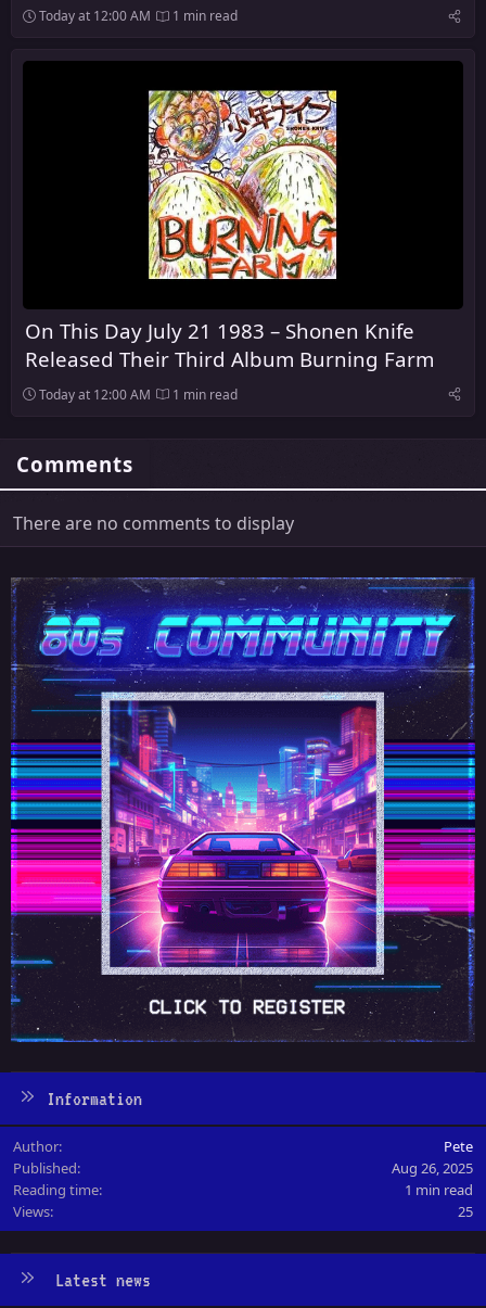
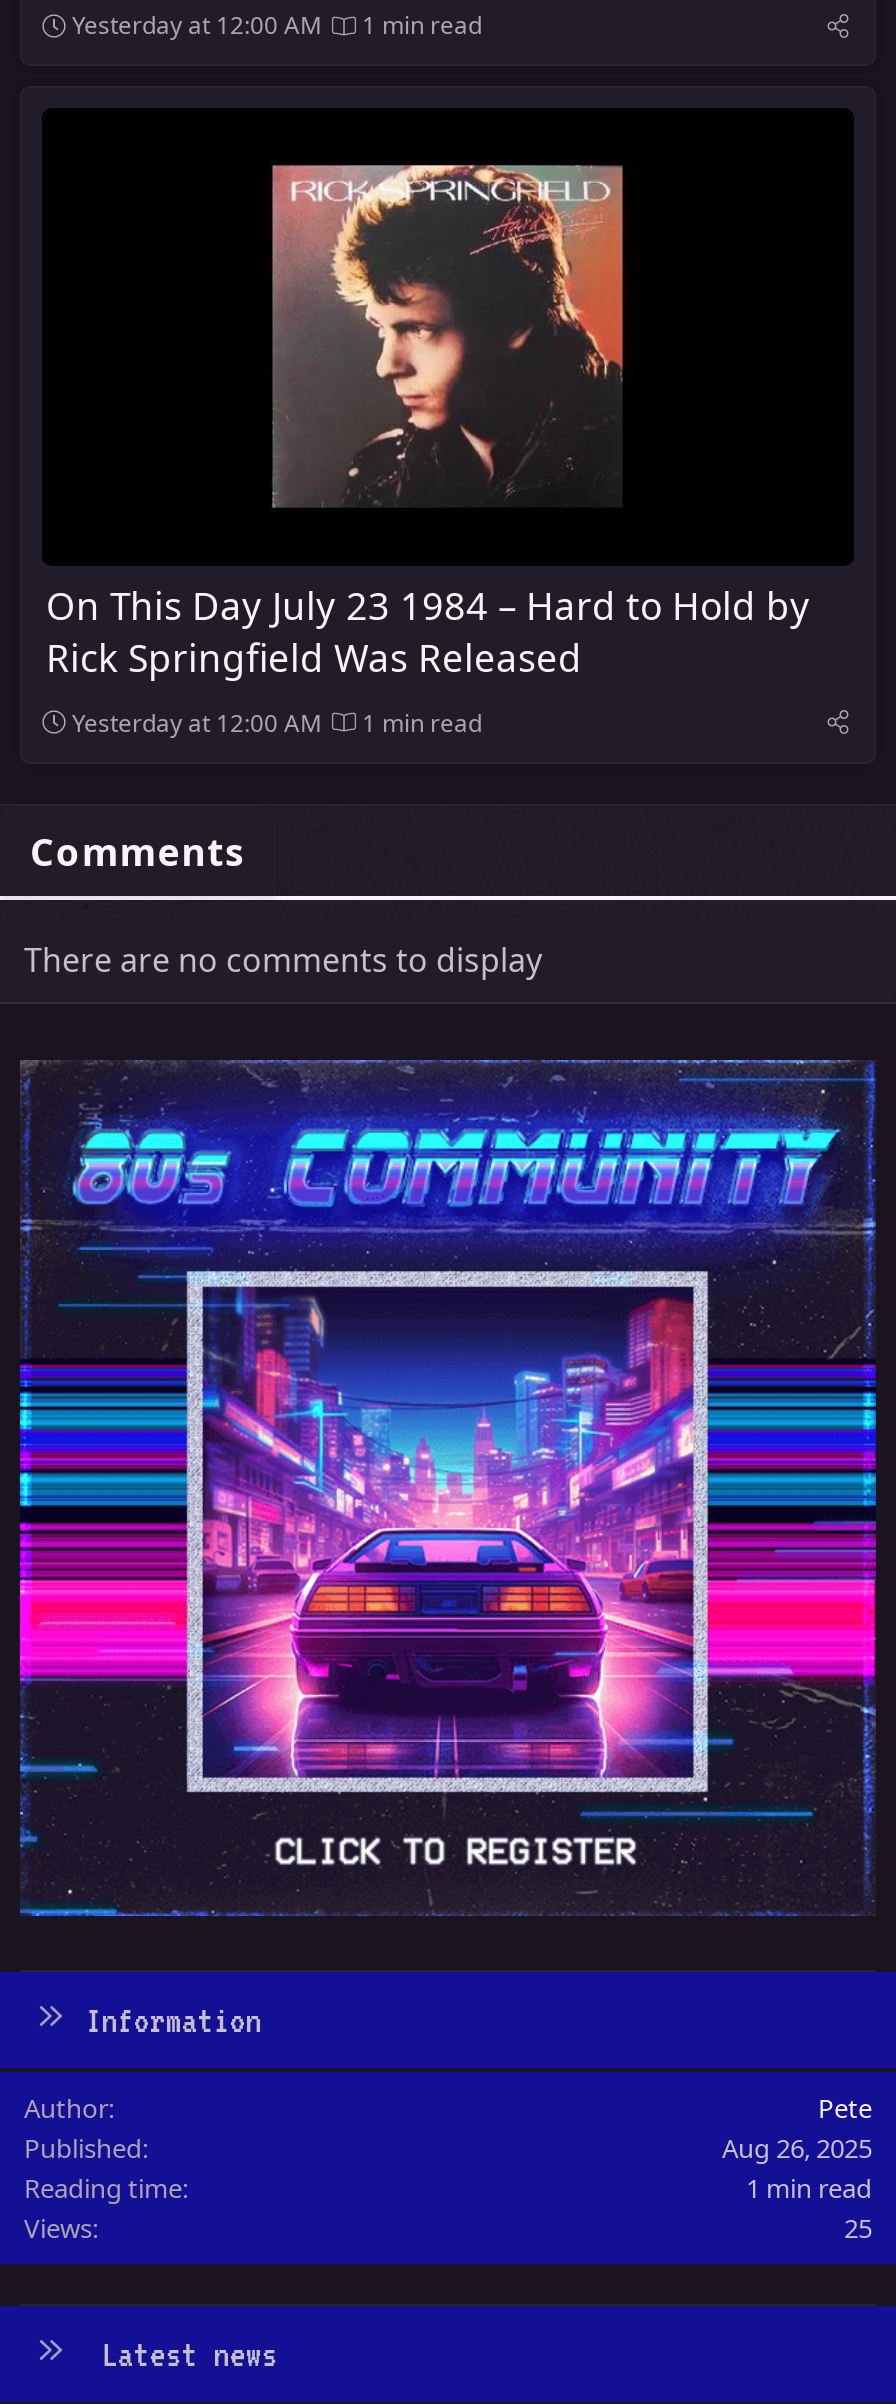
[39,7,151,25] Today at 12:00 AM -> [72,9,322,43] Yesterday at 12:00 AM
[25,90,434,372] [image] | On This Day July 21 1983 – Shonen Knife | Released Their Third Album Burning Farm -> [46,164,810,681] [image] | On This Day July 23 1984 – Hard to Hold by | Rick Springfield Was Released
[39,385,151,403] Today at 12:00 AM -> [72,705,322,739] Yesterday at 12:00 AM

